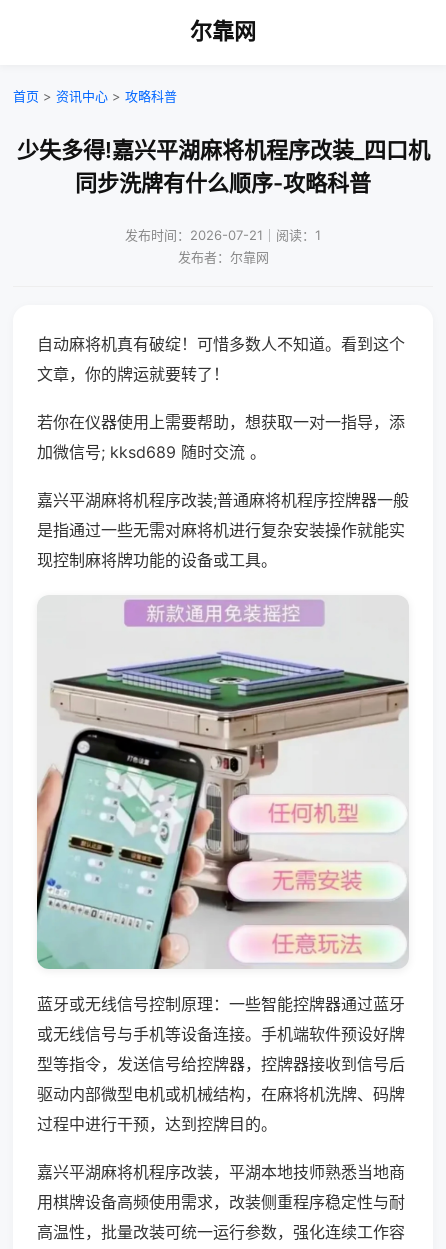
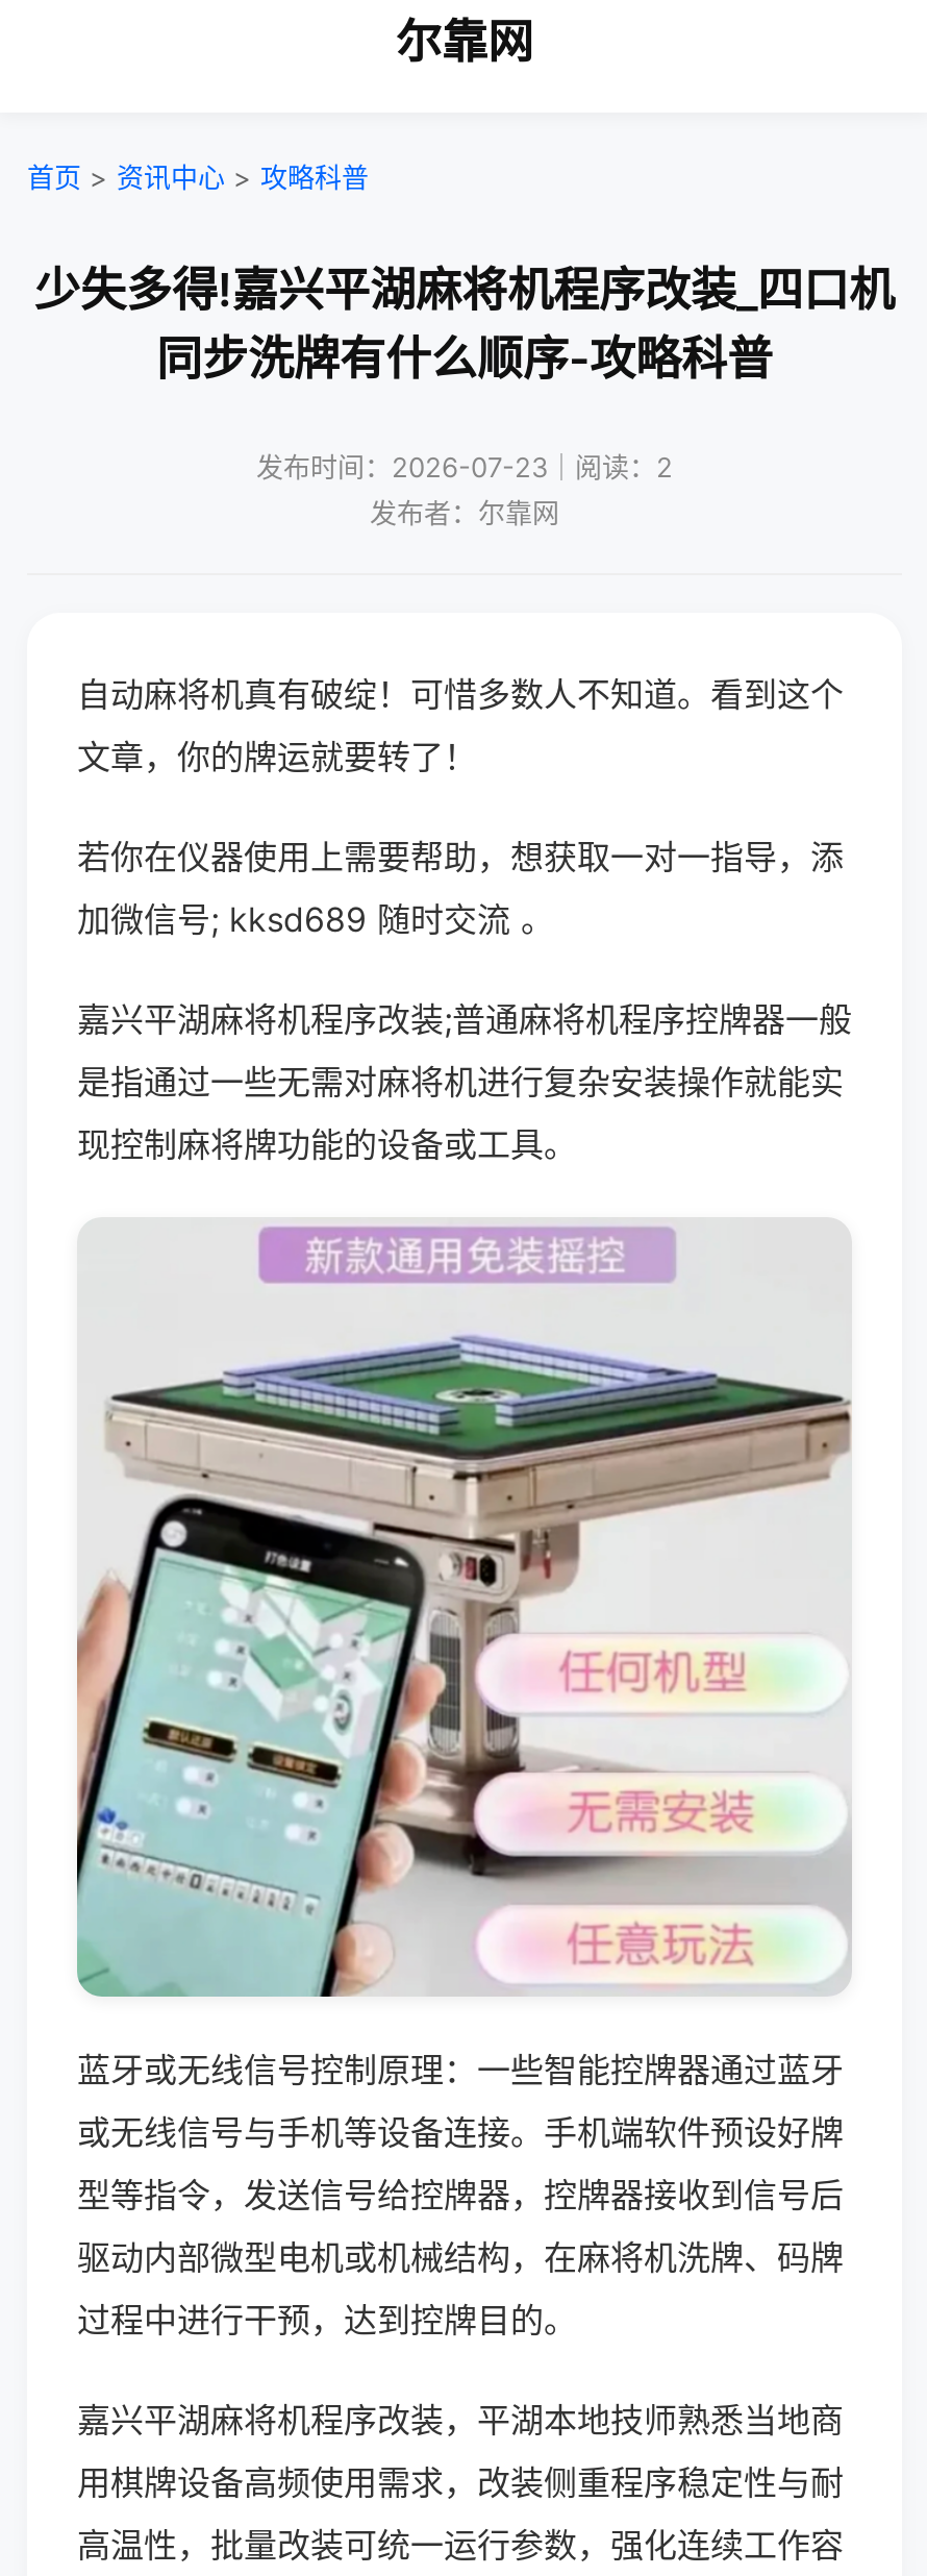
[125,227,321,243] 发布时间：2026-07-21｜阅读：1 -> [256,450,673,484] 发布时间：2026-07-23｜阅读：2

